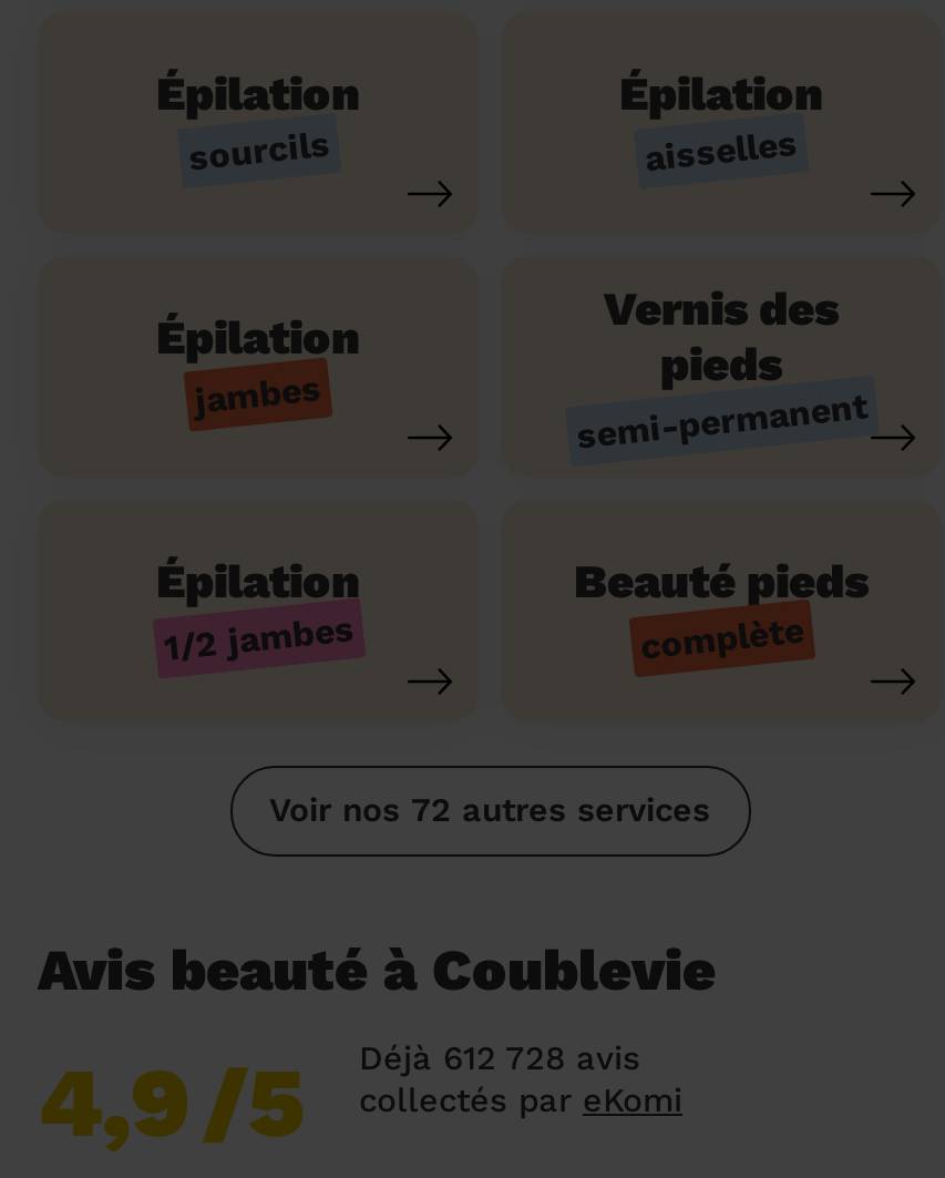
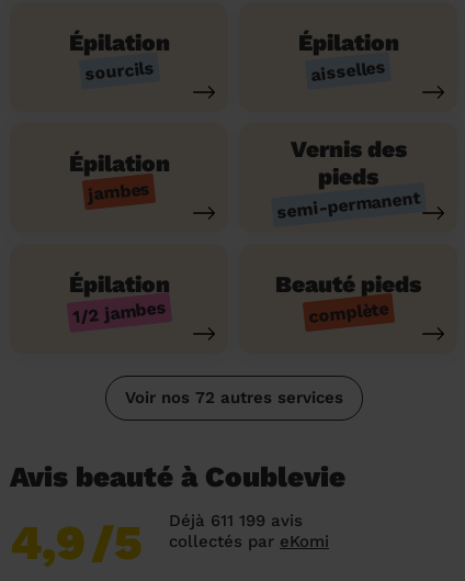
[359,1038,640,1078] Déjà 612 728 avis -> [169,510,303,530] Déjà 611 199 avis

